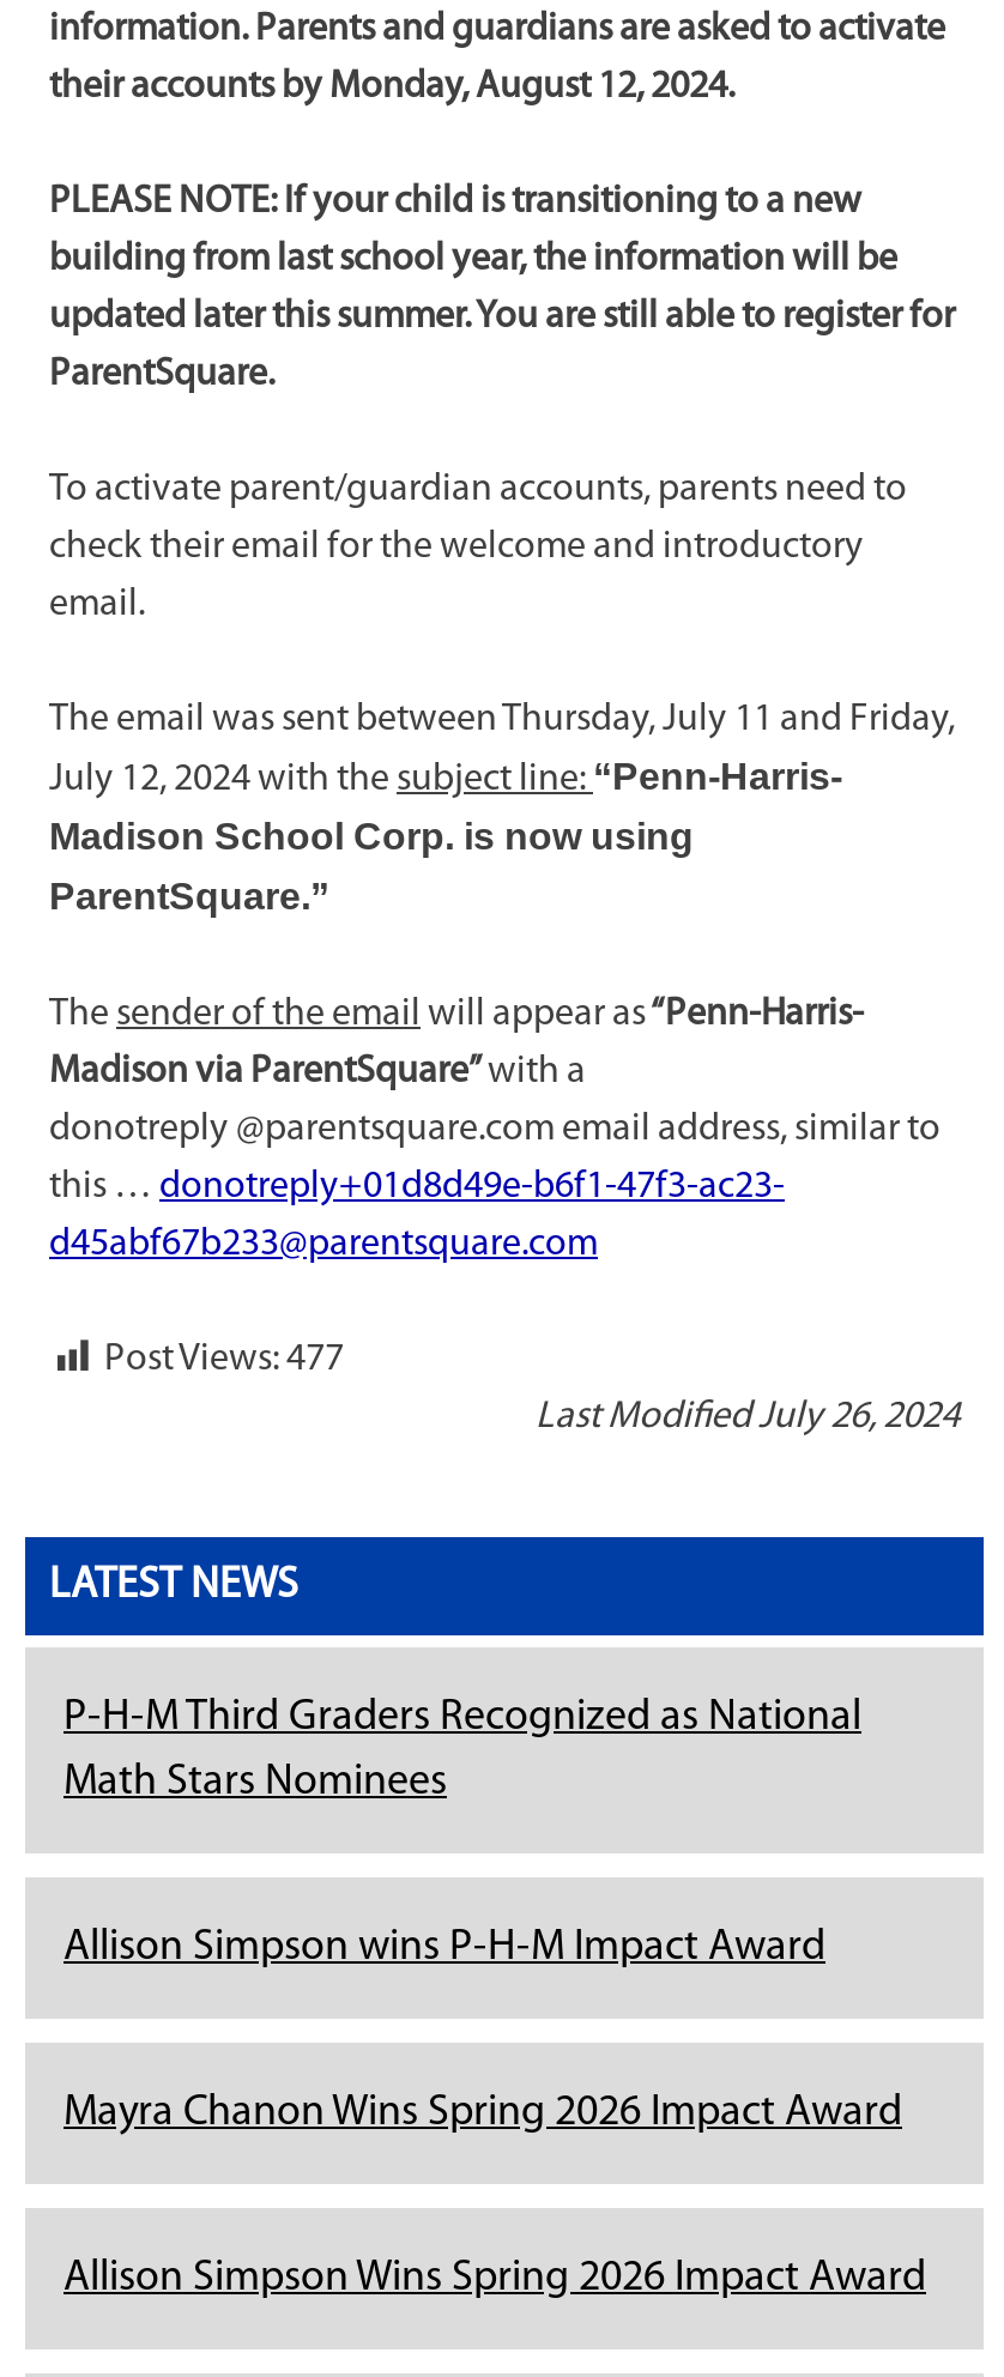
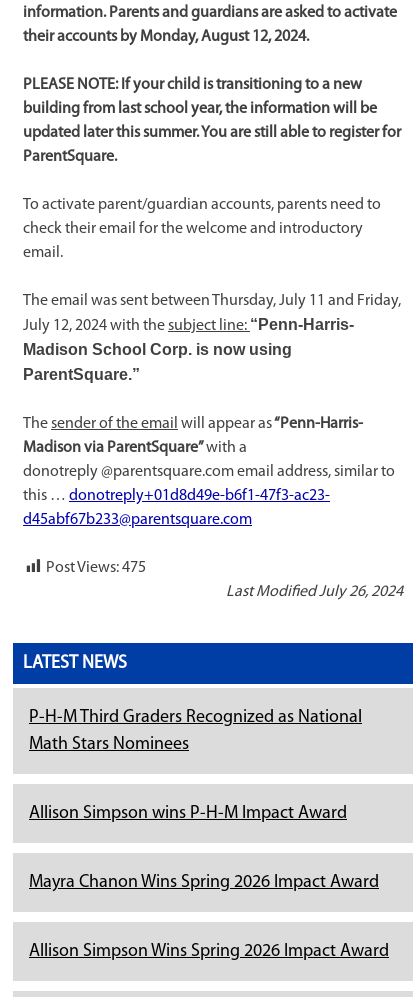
[104,1340,344,1378] Post Views: 477 -> [46,560,146,576] Post Views: 475

